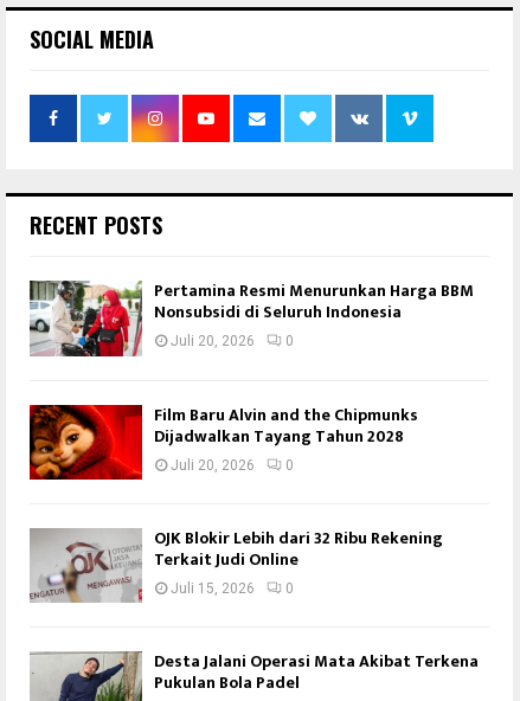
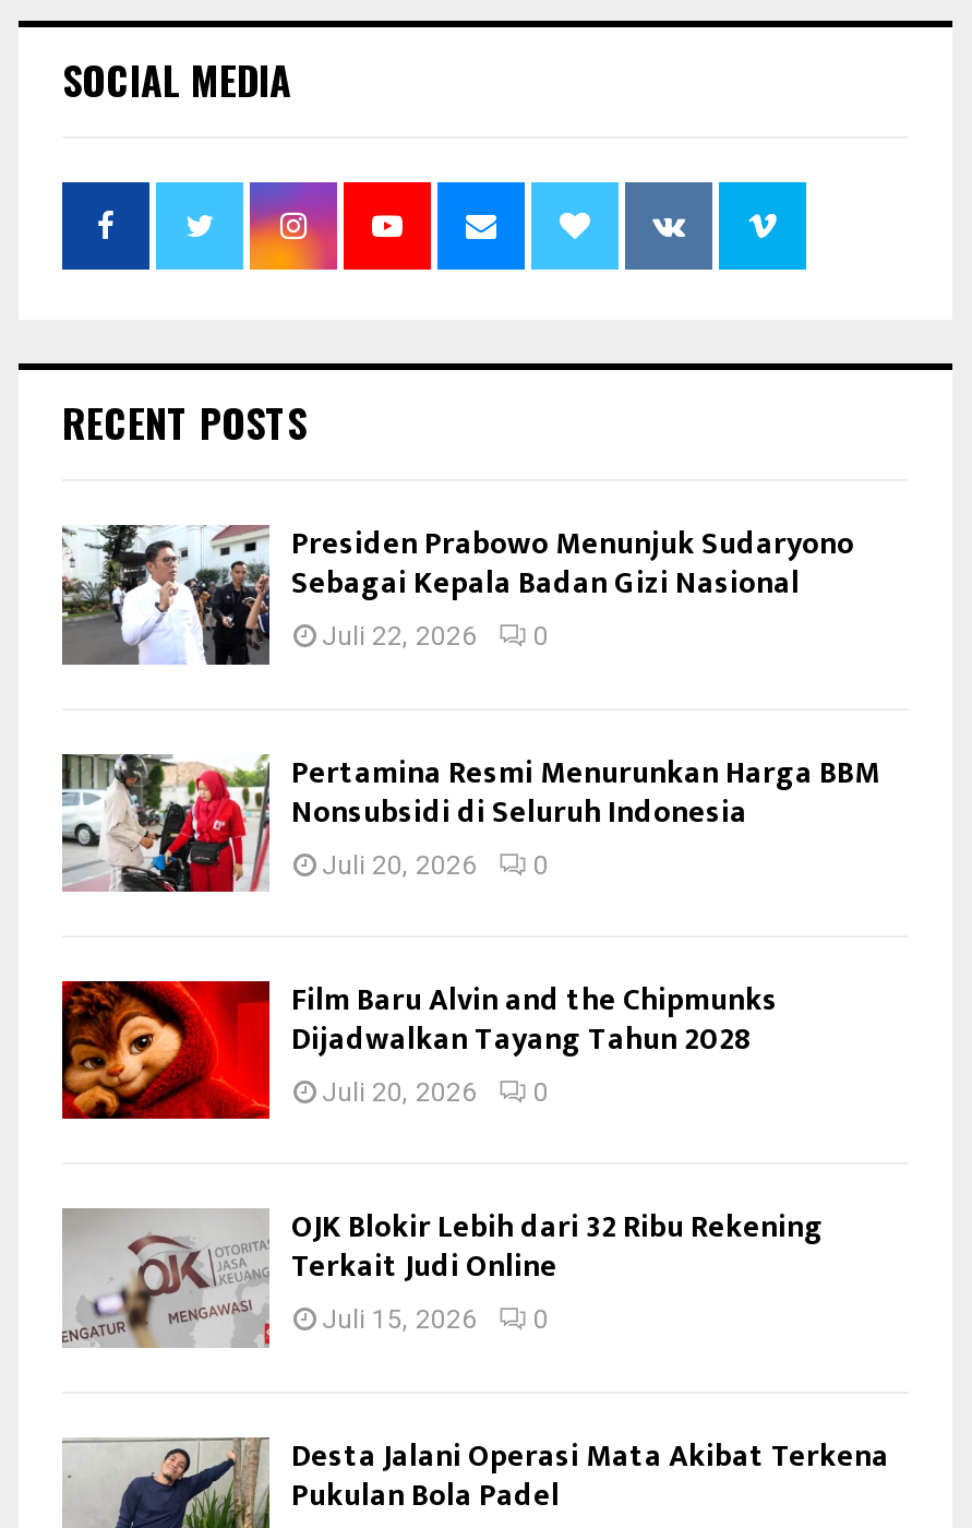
none -> [60,520,854,667] [image] | Presiden Prabowo Menunjuk Sudaryono | Sebagai Kepala Badan Gizi Nasional | Juli 22, 2026 | 0

